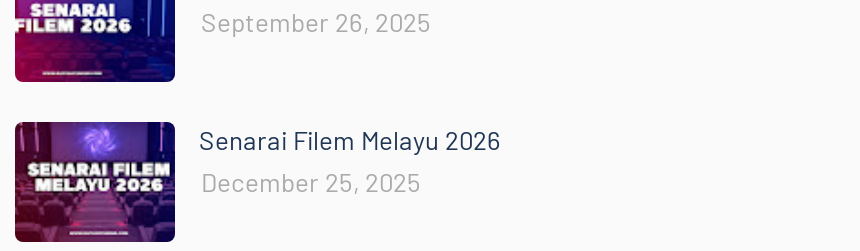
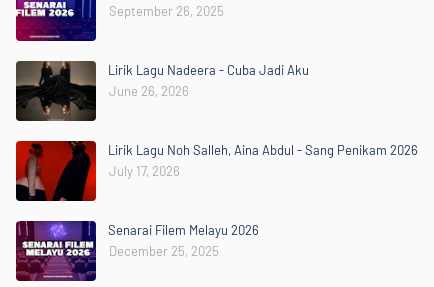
none -> [15,140,418,202] [image] | Lirik Lagu Noh Salleh, Aina Abdul - Sang Penikam 2026 | July 17, 2026
none -> [16,61,309,121] [image] | Lirik Lagu Nadeera - Cuba Jadi Aku | June 26, 2026

